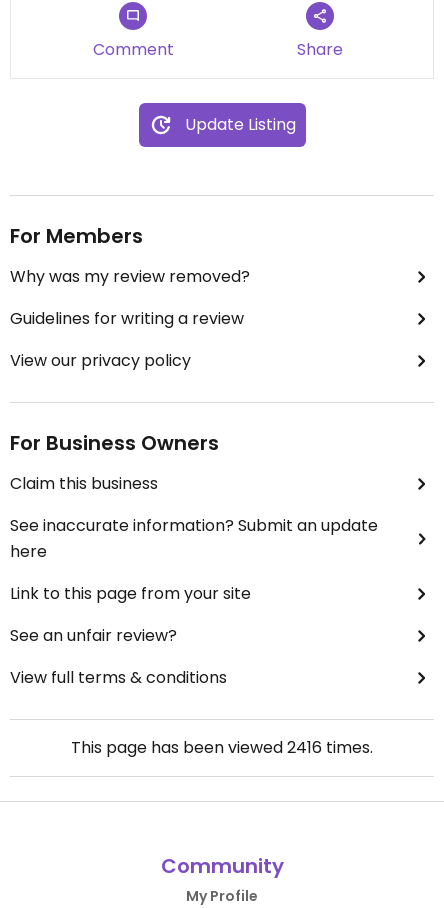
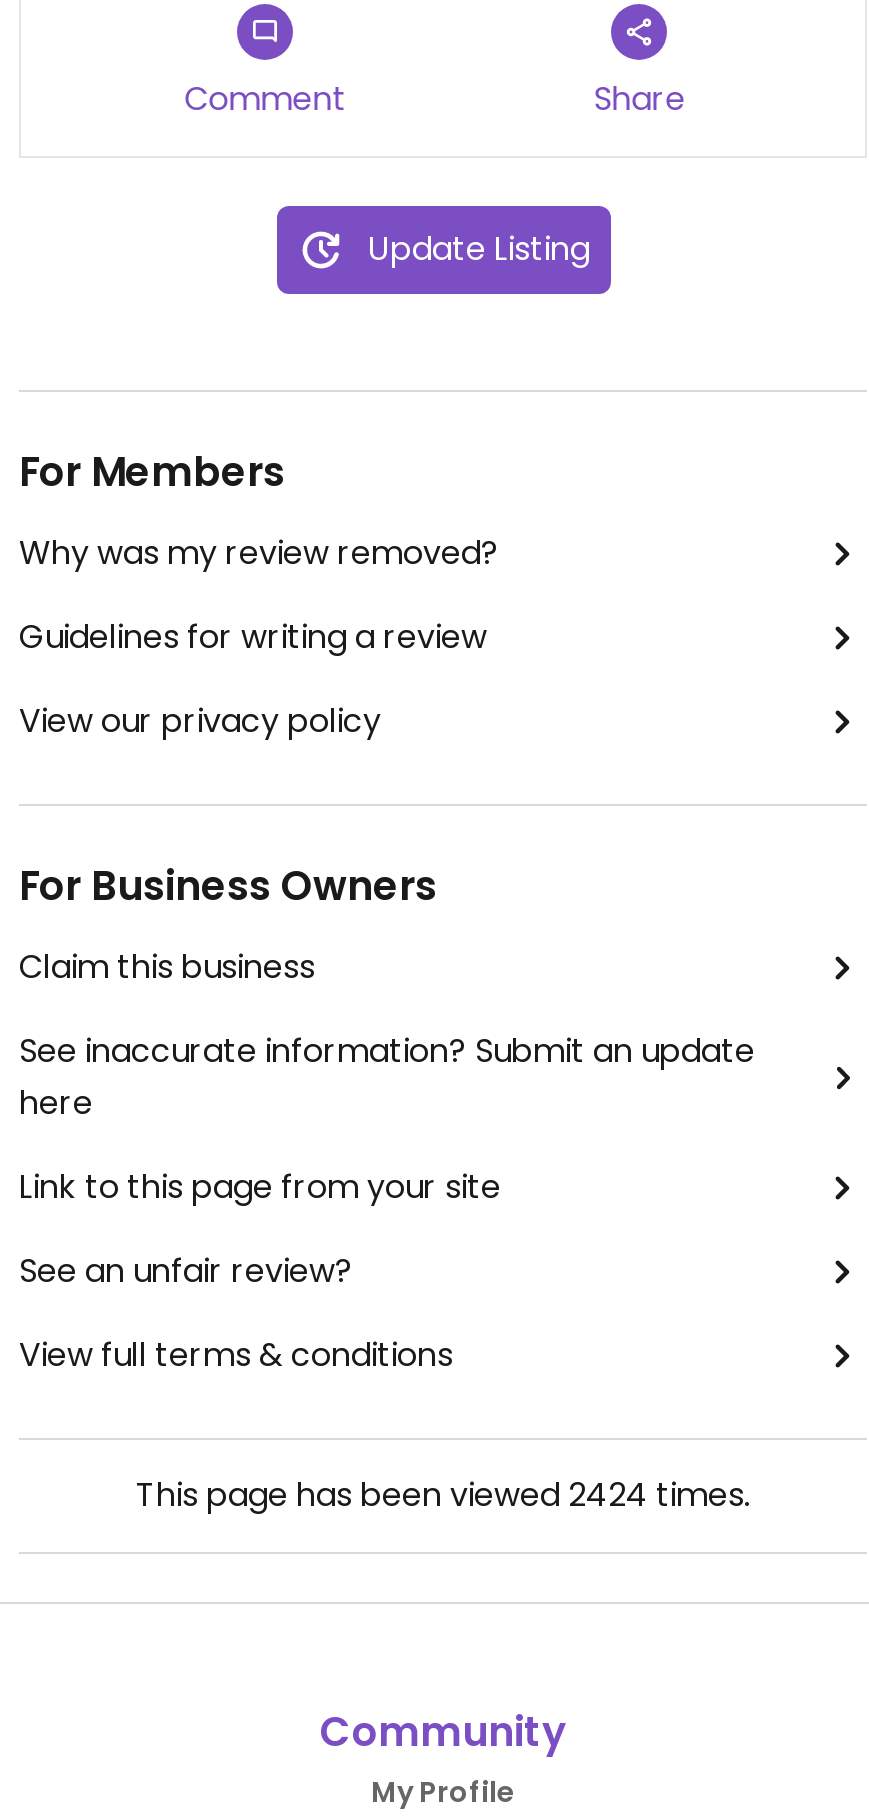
[71,736,373,759] This page has been viewed 2416 times. -> [136,1472,750,1518] This page has been viewed 2424 times.

